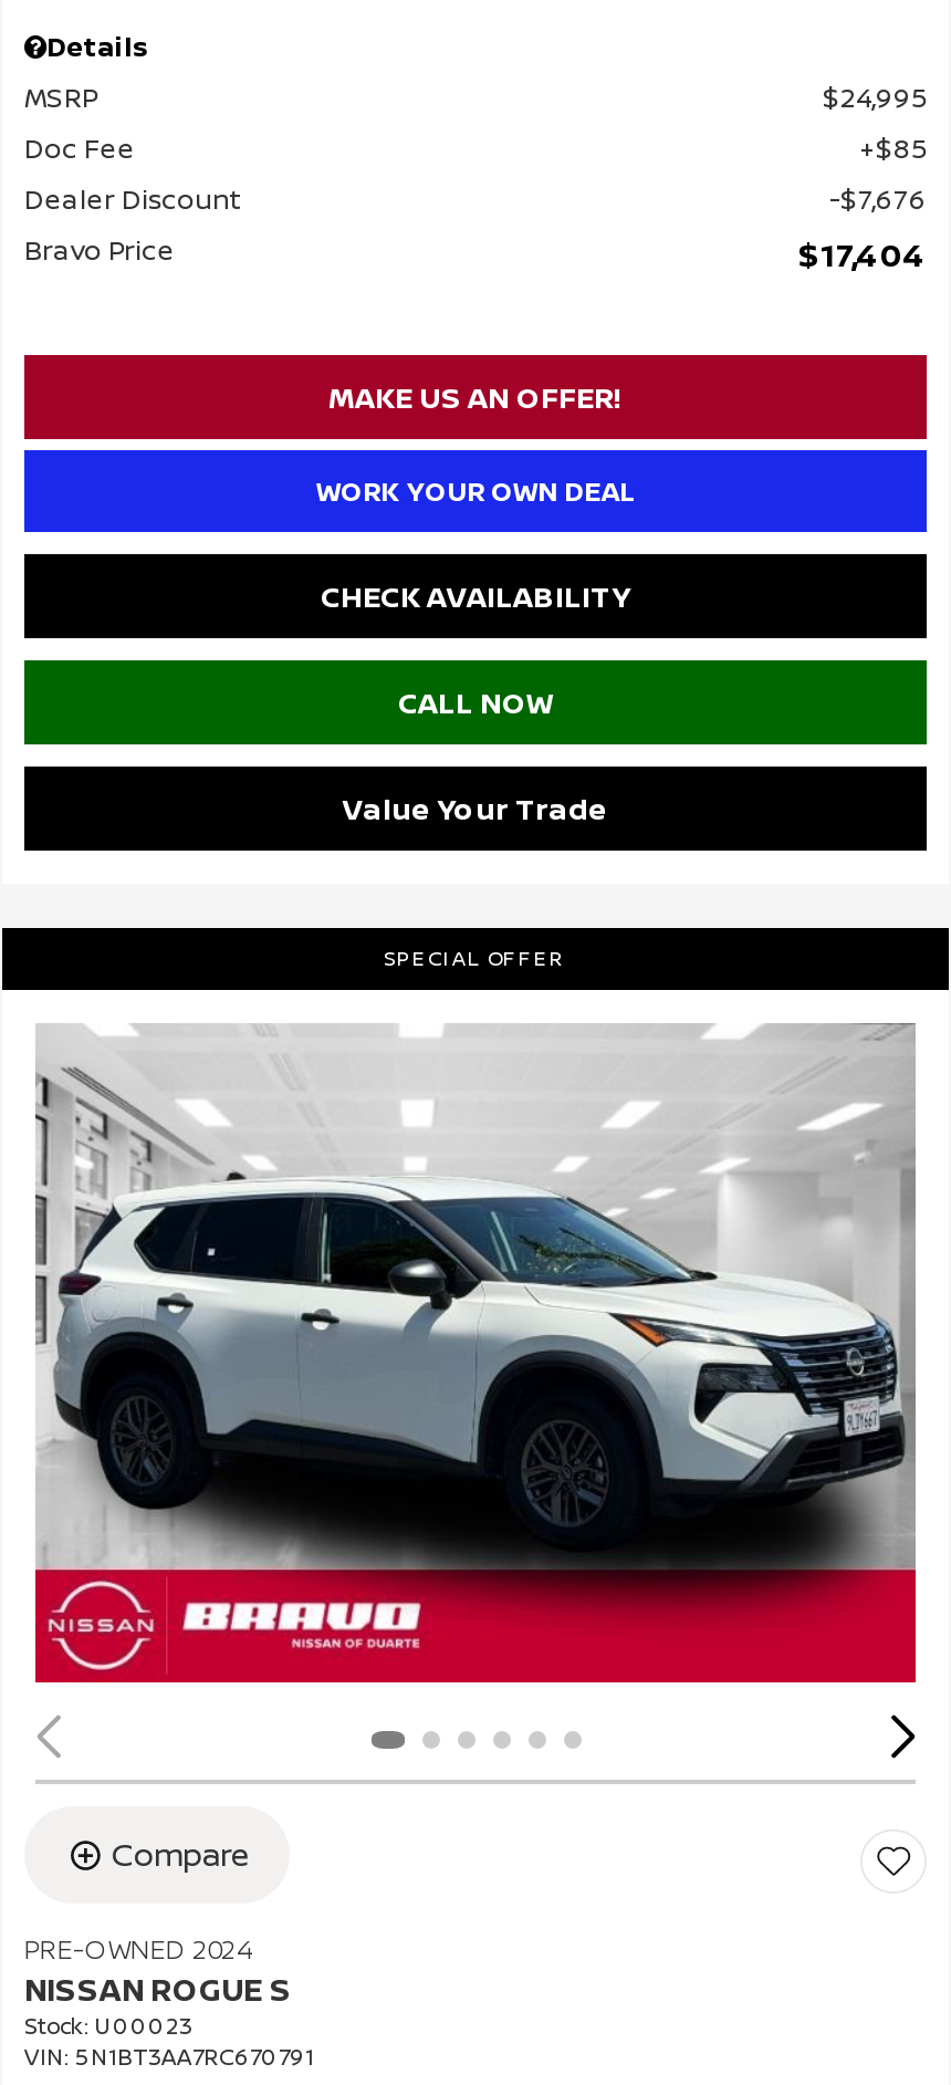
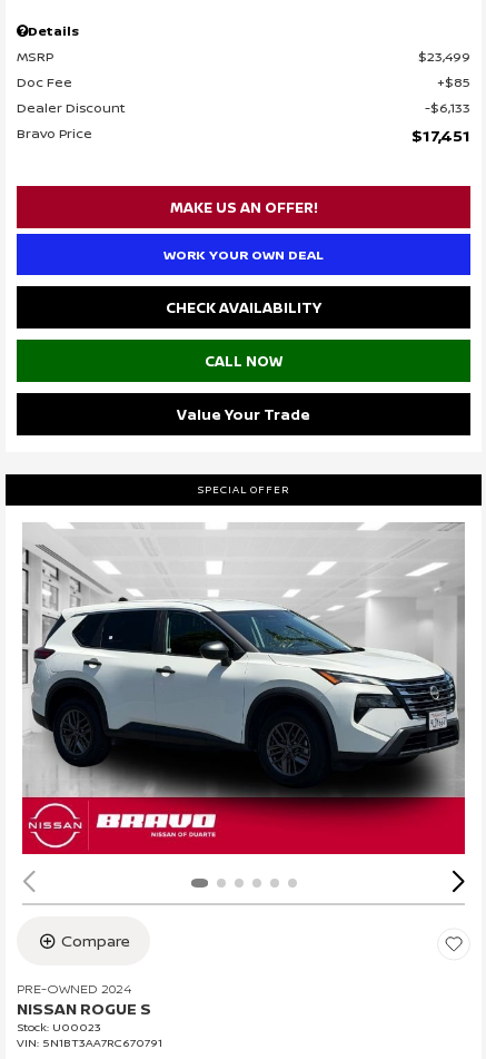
[823,77,927,115] $24,995 -> [418,46,470,65] $23,499
[840,179,927,217] $7,676 -> [430,97,470,116] $6,133
[798,232,927,274] $17,404 -> [411,124,470,145] $17,451

